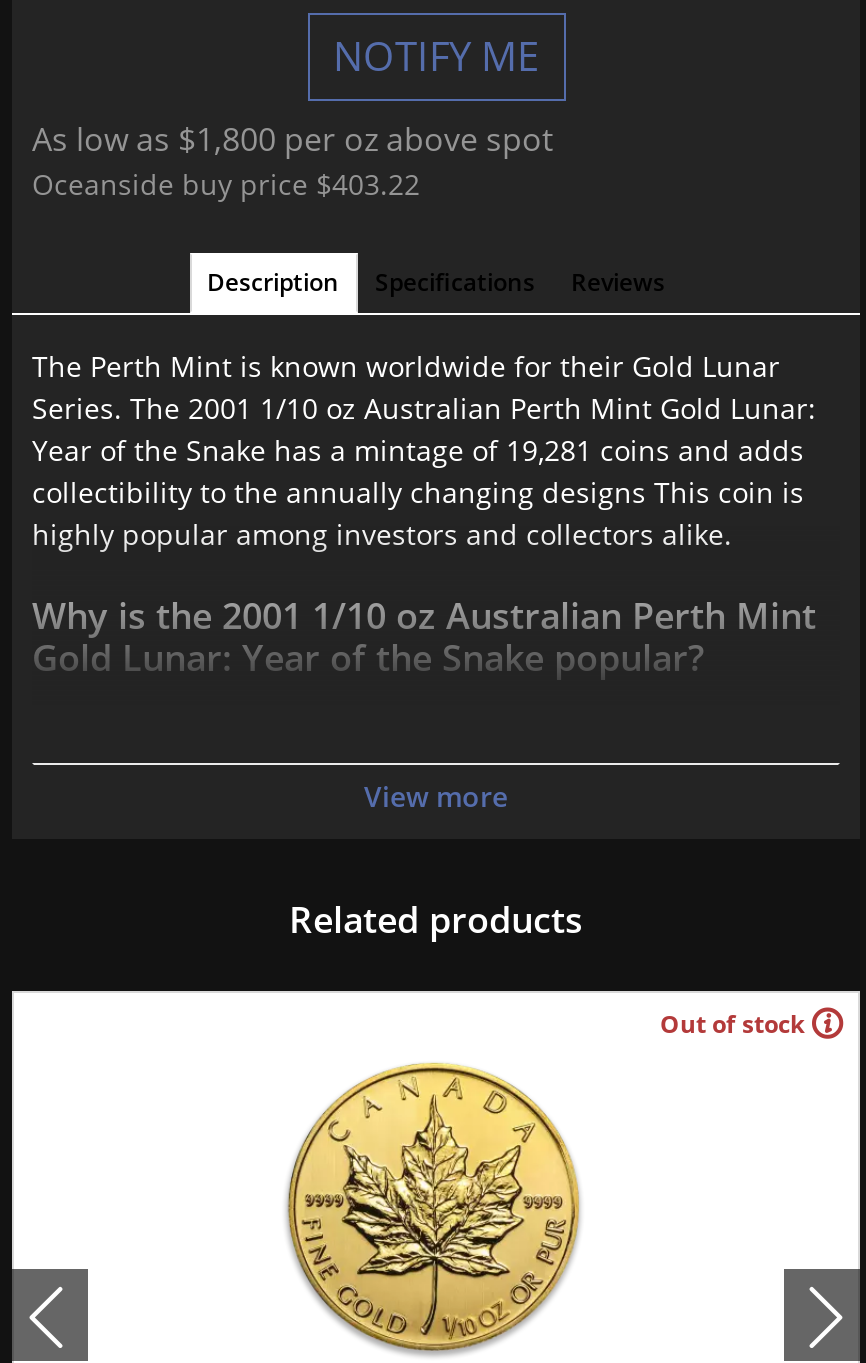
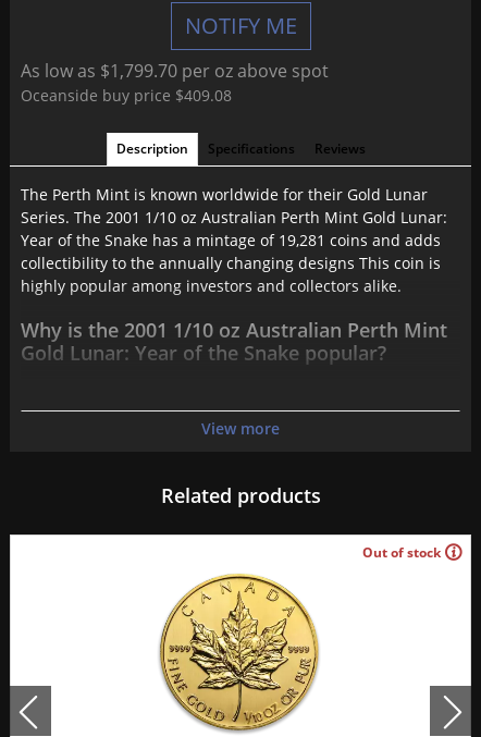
[32,117,554,161] As low as $1,800 per oz above spot -> [21,59,329,83] As low as $1,799.70 per oz above spot
[32,165,420,203] Oceanside buy price $403.22 -> [21,85,232,106] Oceanside buy price $409.08

